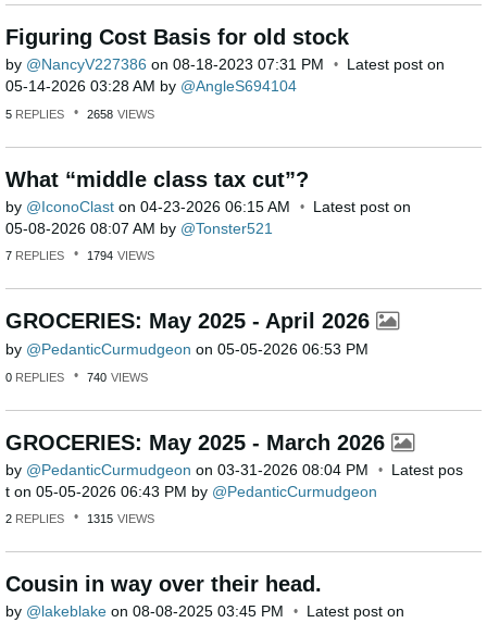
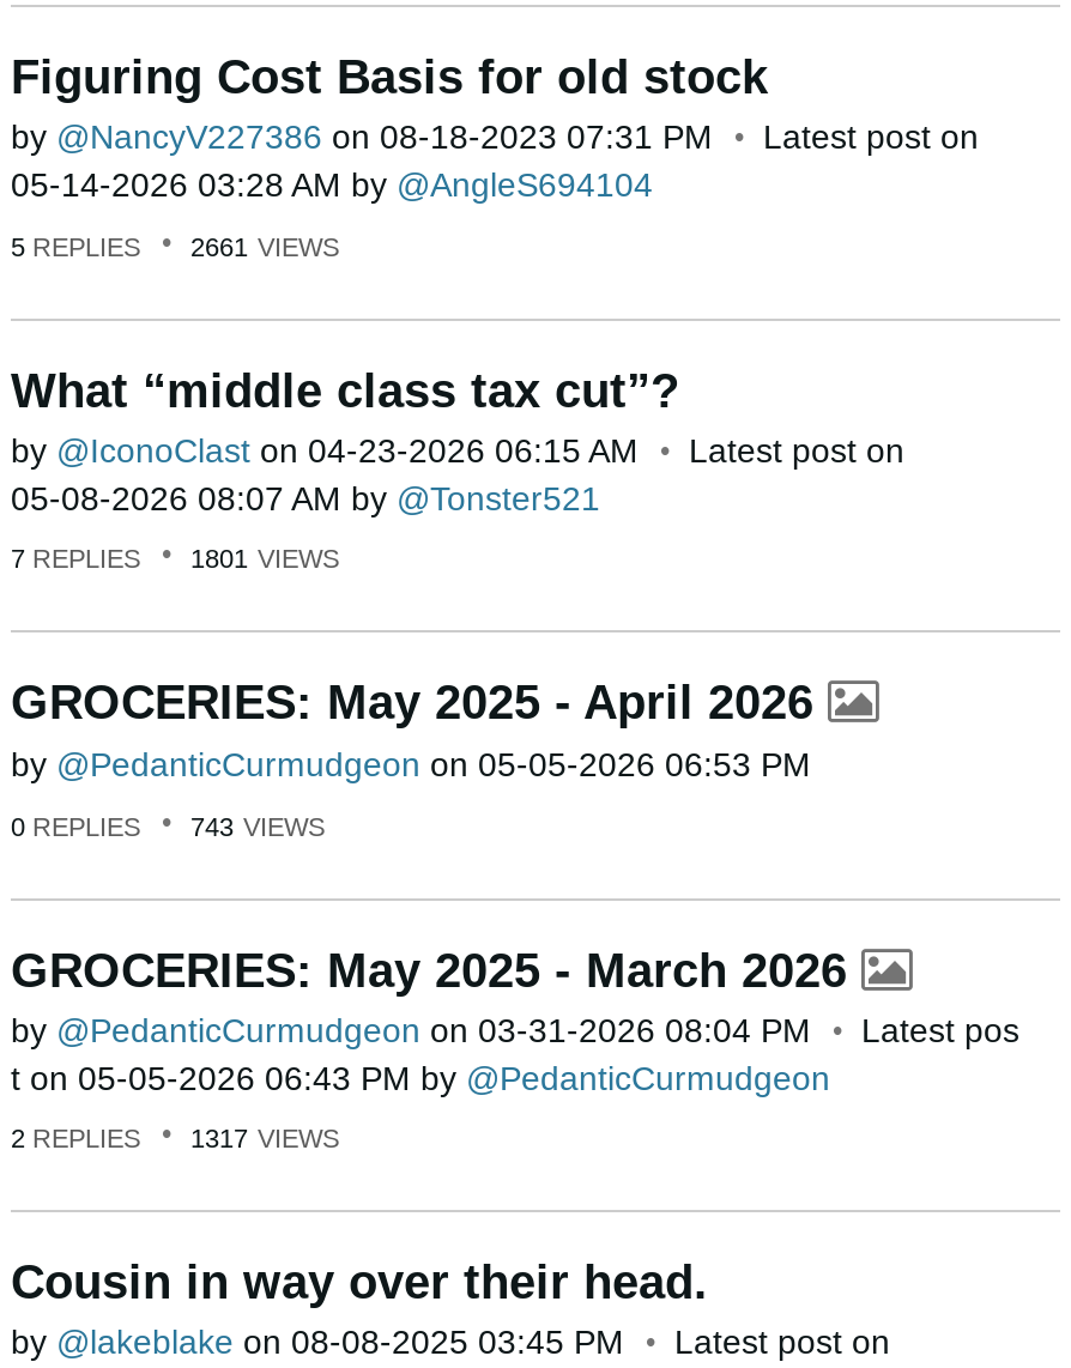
[5,107,154,120] 5 REPLIES 2658 VIEWS -> [11,232,339,260] 5 REPLIES 2661 VIEWS
[5,249,154,262] 7 REPLIES 1794 VIEWS -> [11,544,339,573] 7 REPLIES 1801 VIEWS
[5,370,148,383] 0 REPLIES 740 VIEWS -> [11,811,325,840] 0 REPLIES 743 VIEWS
[5,512,154,525] 2 REPLIES 1315 VIEWS -> [11,1124,339,1153] 2 REPLIES 1317 VIEWS

